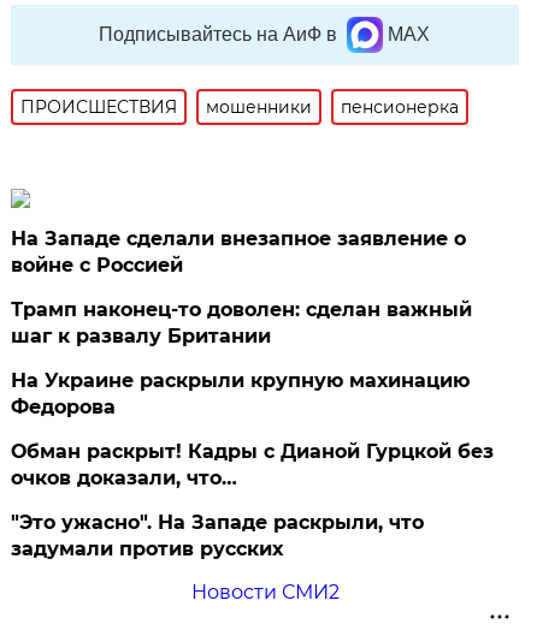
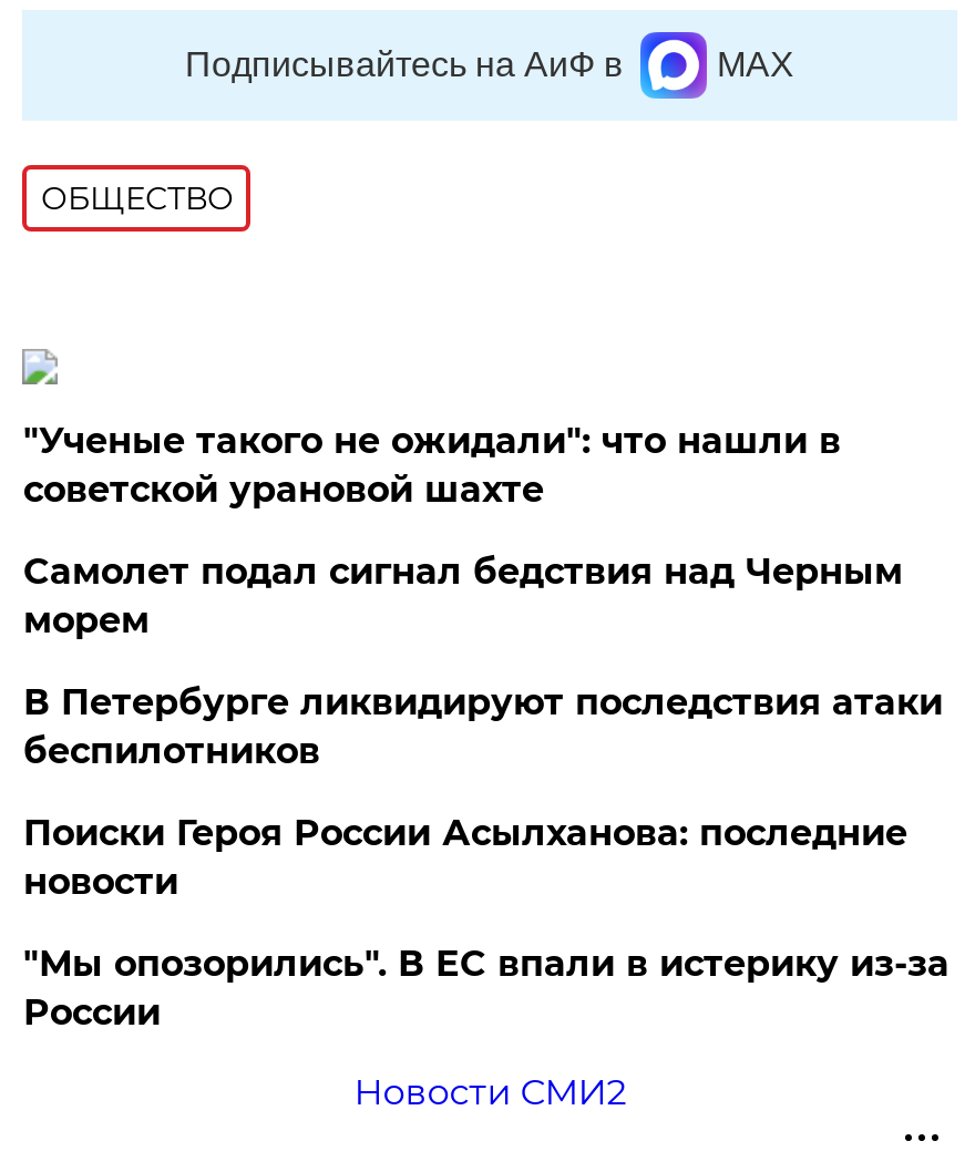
[21,97,459,118] ПРОИСШЕСТВИЯ | мошенники | пенсионерка -> [41,179,234,219] ОБЩЕСТВО
[11,228,466,277] На Западе сделали внезапное заявление о | войне с Россией -> [23,421,841,512] "Ученые такого не ожидали": что нашли в | советской урановой шахте
[11,299,472,348] Трамп наконец-то доволен: сделан важный | шаг к развалу Британии -> [23,551,903,642] Самолет подал сигнал бедствия над Черным | морем
[11,370,470,419] На Украине раскрыли крупную махинацию | Федорова -> [23,682,943,773] В Петербурге ликвидируют последствия атаки | беспилотников
[11,441,494,490] Обман раскрыт! Кадры с Дианой Гурцкой без | очков доказали, что… -> [23,813,907,904] Поиски Героя России Асылханова: последние | новости
[11,511,424,561] "Это ужасно". На Западе раскрыли, что | задумали против русских -> [23,944,949,1034] "Мы опозорились". В ЕС впали в истерику из-за | России

